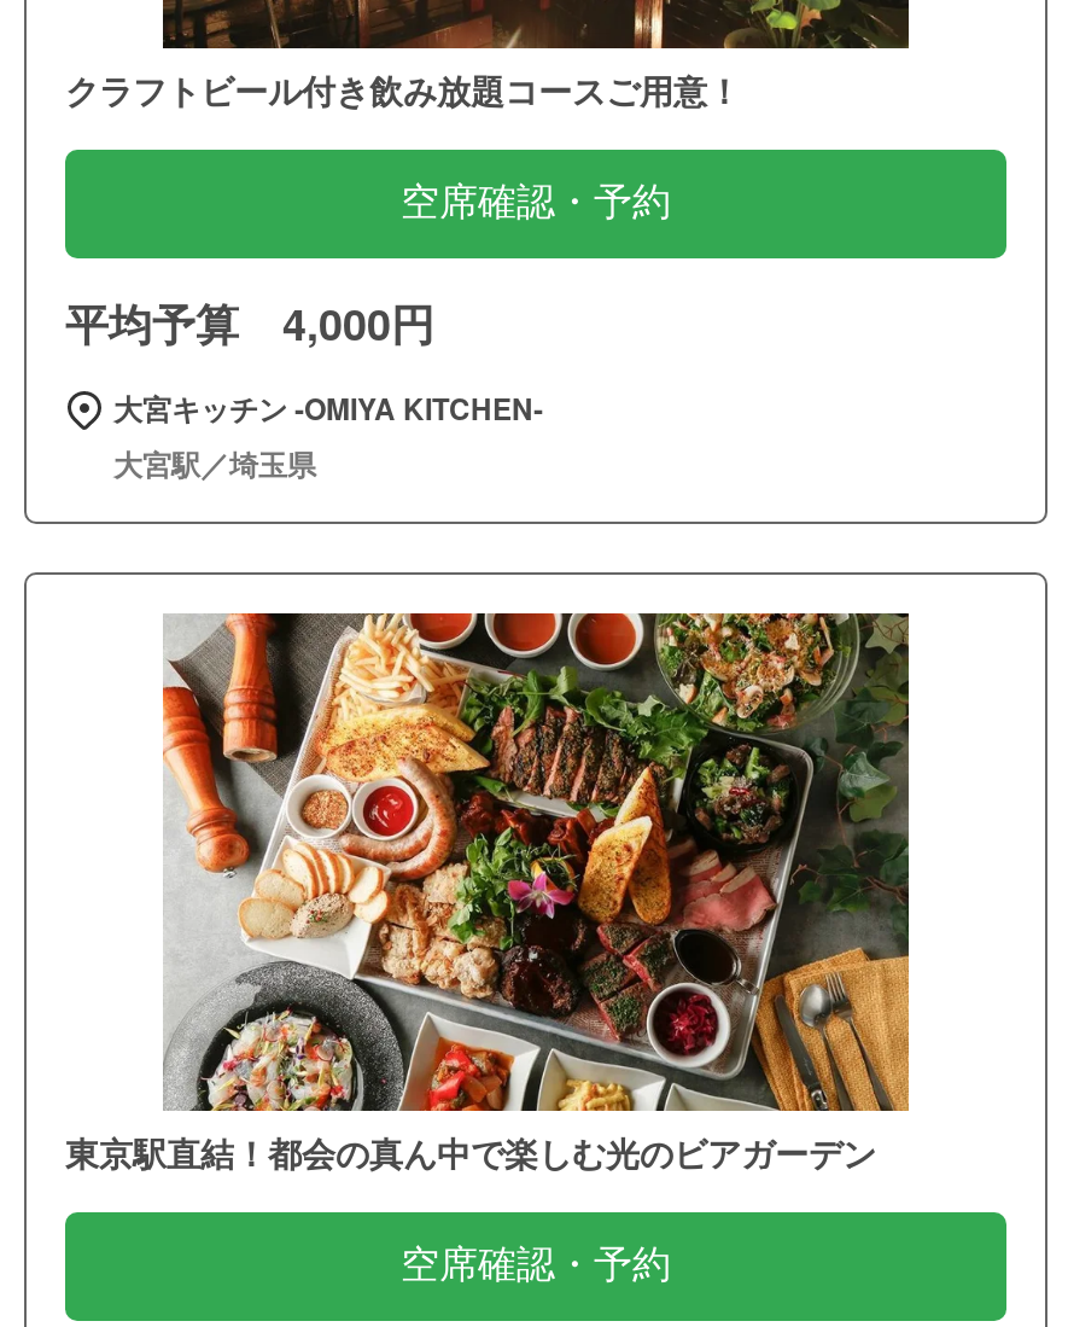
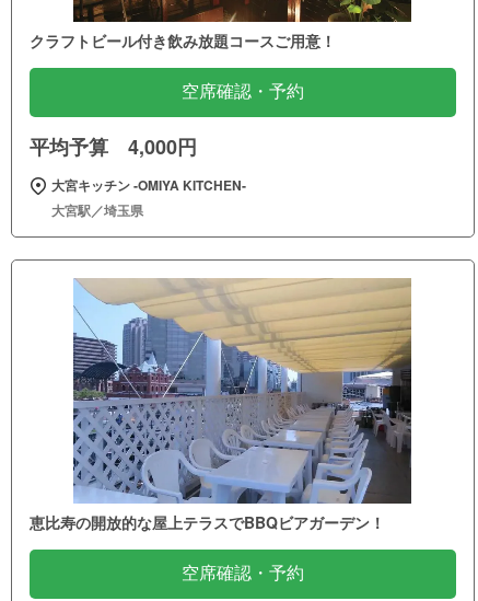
[65,611,910,1175] [image] | 東京駅直結！都会の真ん中で楽しむ光のビアガーデン -> [30,278,412,533] [image] | 恵比寿の開放的な屋上テラスでBBQビアガーデン！

